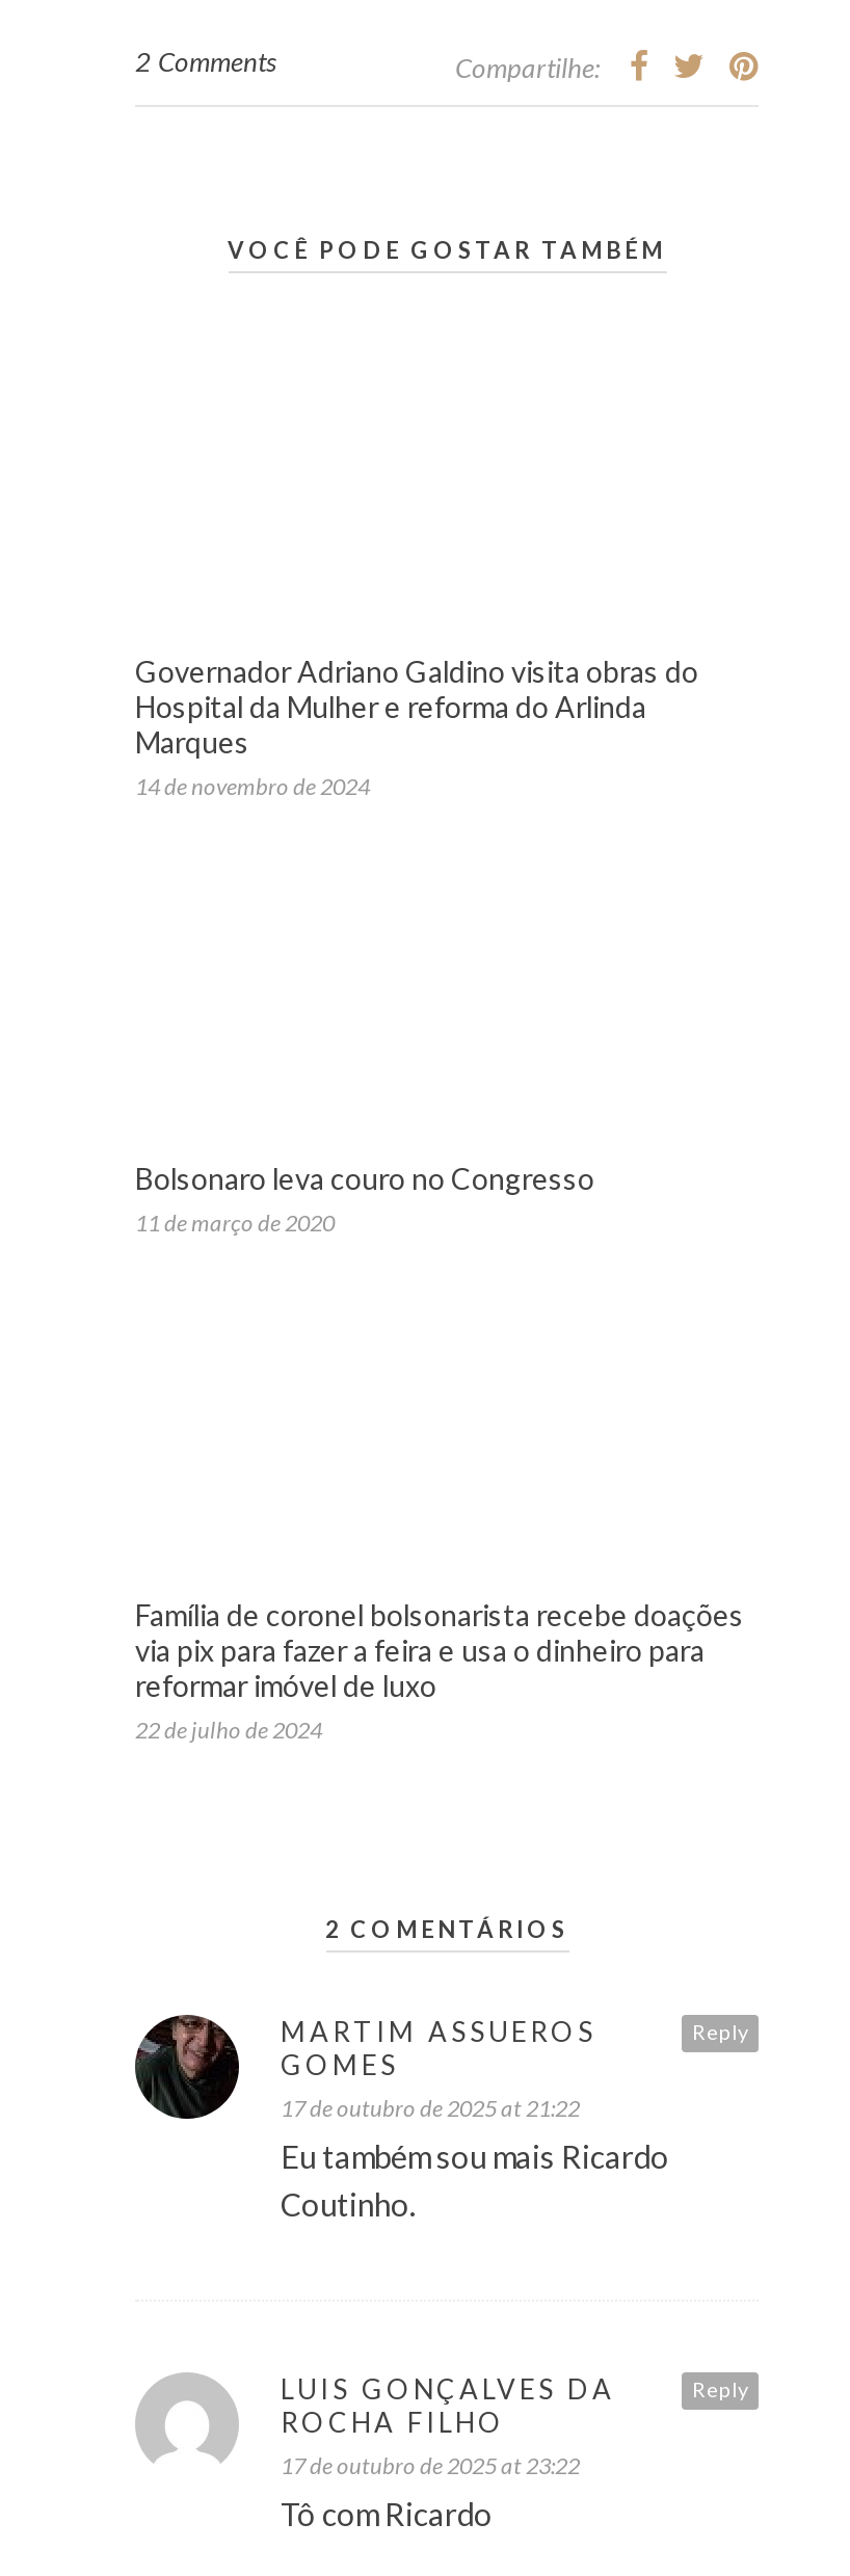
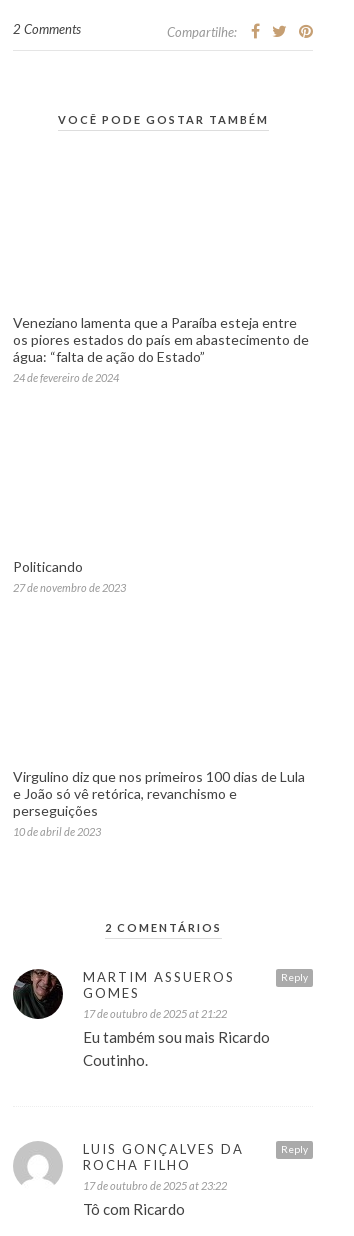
[135,654,698,800] Governador Adriano Galdino visita obras do | Hospital da Mulher e reforma do Arlinda | Marques | 14 de novembro de 2024 -> [13,314,309,384] Veneziano lamenta que a Paraíba esteja entre | os piores estados do país em abastecimento de | água: “falta de ação do Estado” | 24 de fevereiro de 2024
[135,1161,594,1236] Bolsonaro leva couro no Congresso | 11 de março de 2020 -> [13,558,126,594] Politicando | 27 de novembro de 2023
[135,1598,744,1743] Família de coronel bolsonarista recebe doações | via pix para fazer a feira e usa o dinheiro para | reformar imóvel de luxo | 22 de julho de 2024 -> [13,768,305,838] Virgulino diz que nos primeiros 100 dias de Lula | e João só vê retórica, revanchismo e | perseguições | 10 de abril de 2023

